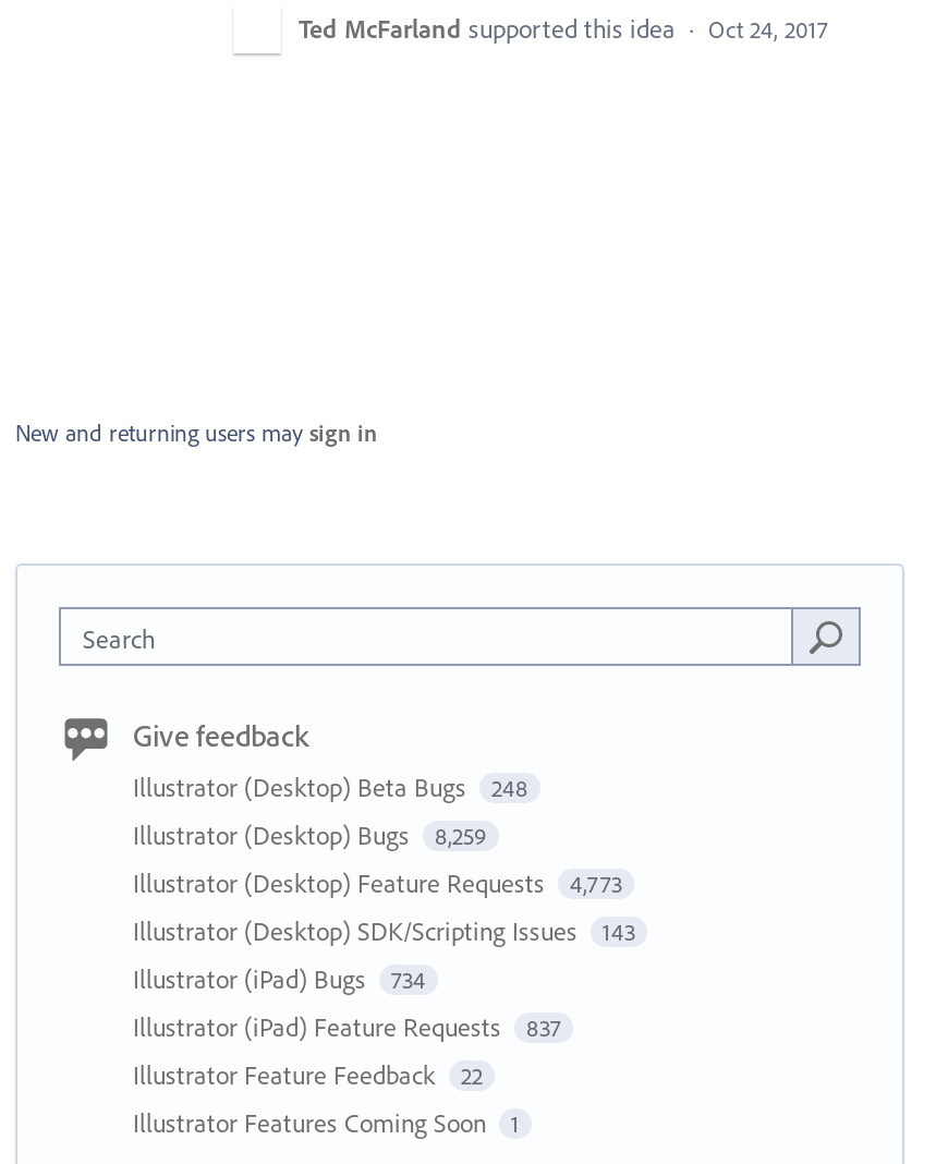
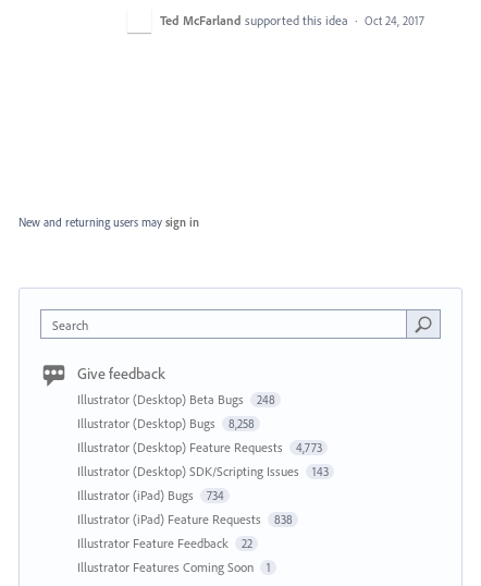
[133,817,487,850] Illustrator (Desktop) Bugs 8,259 -> [77,414,254,431] Illustrator (Desktop) Bugs 8,258
[133,1009,561,1042] Illustrator (iPad) Feature Requests 837 -> [77,510,292,527] Illustrator (iPad) Feature Requests 838

